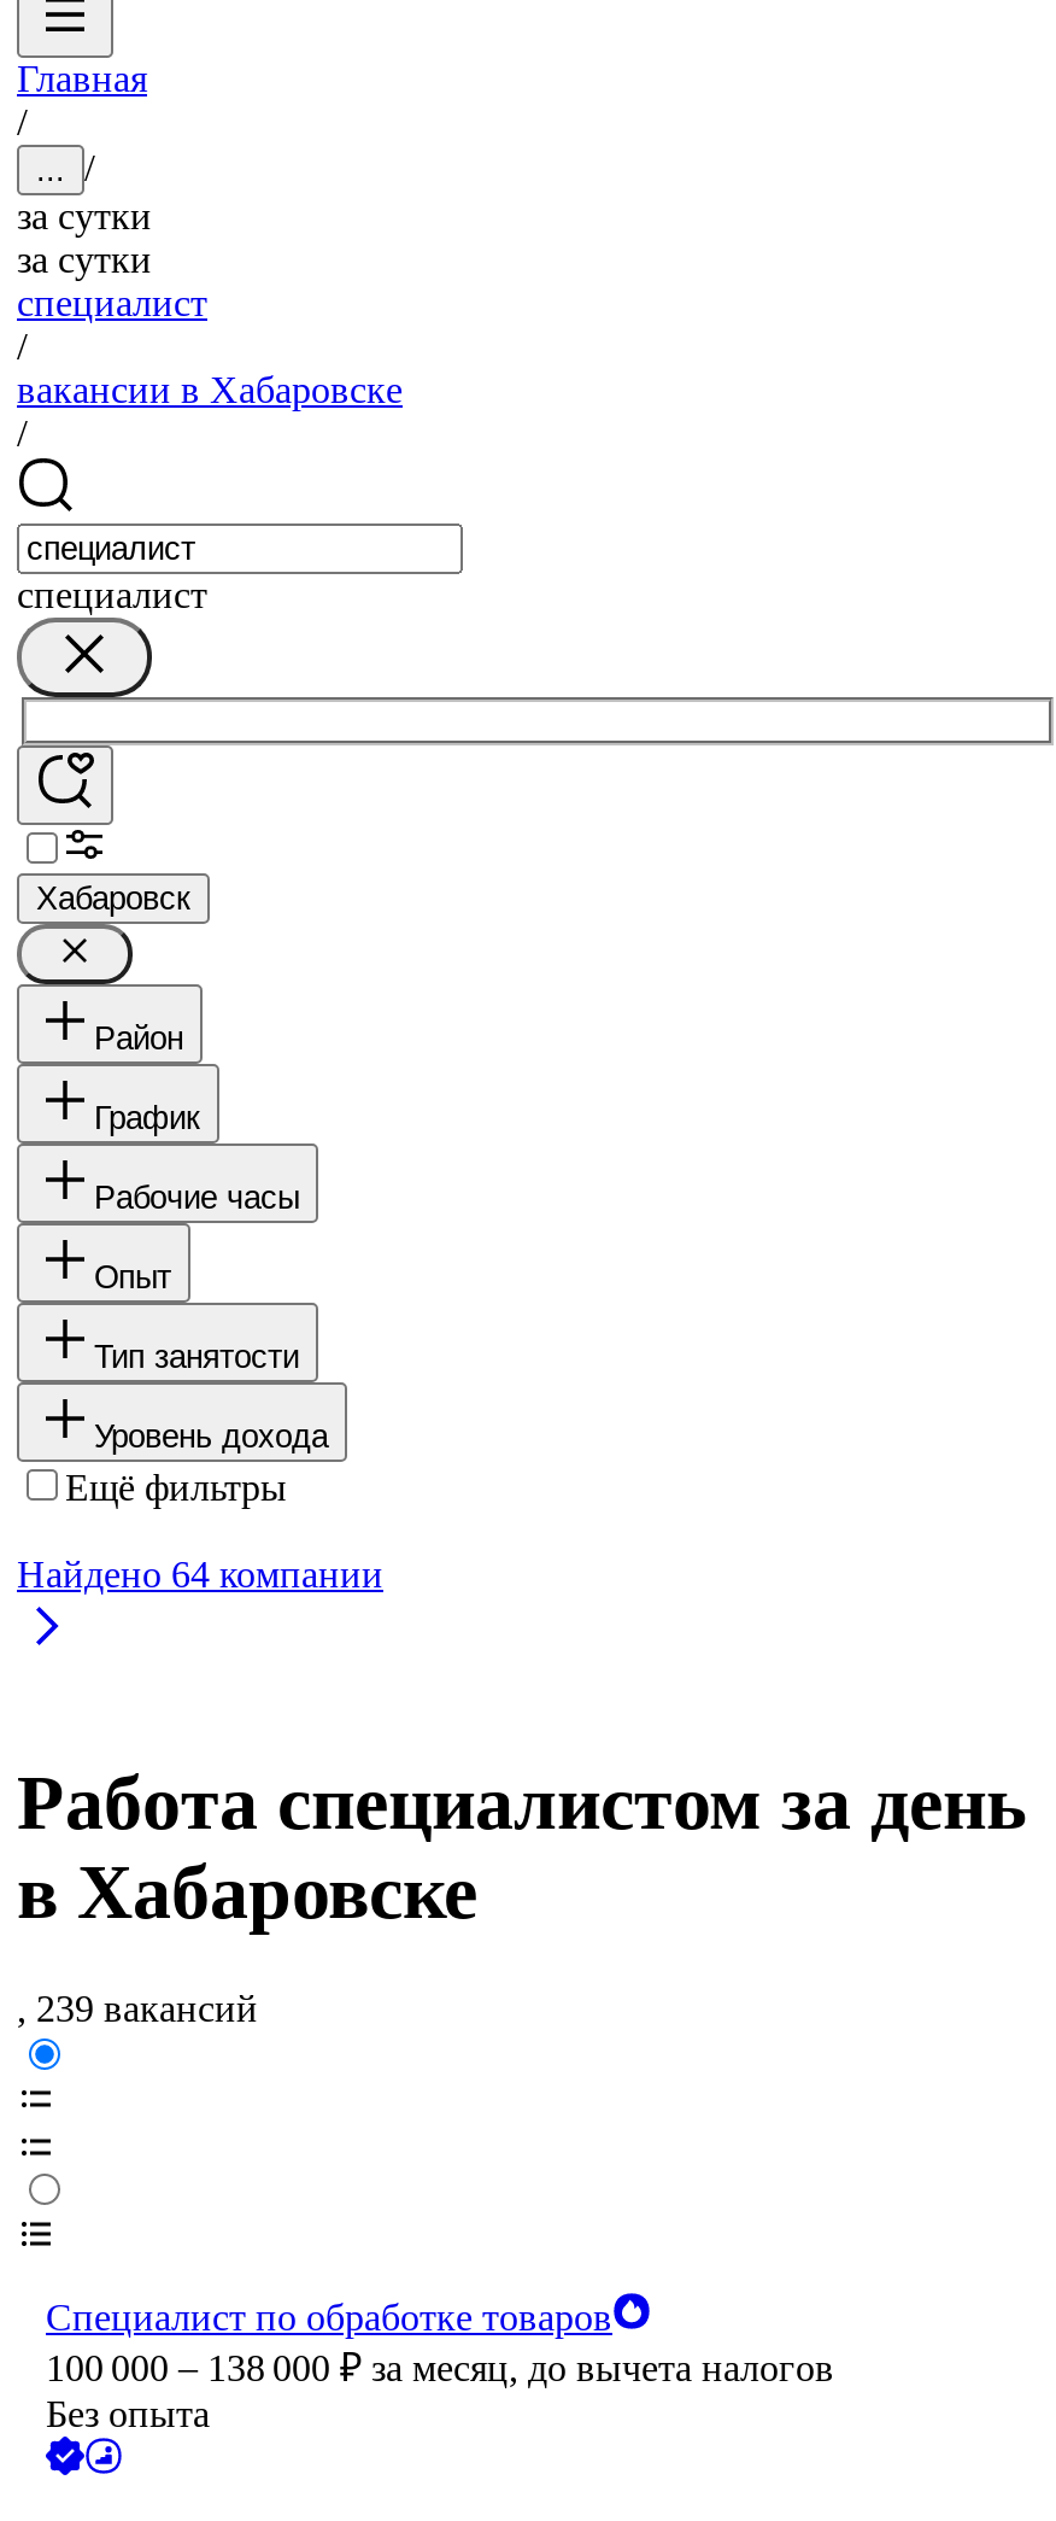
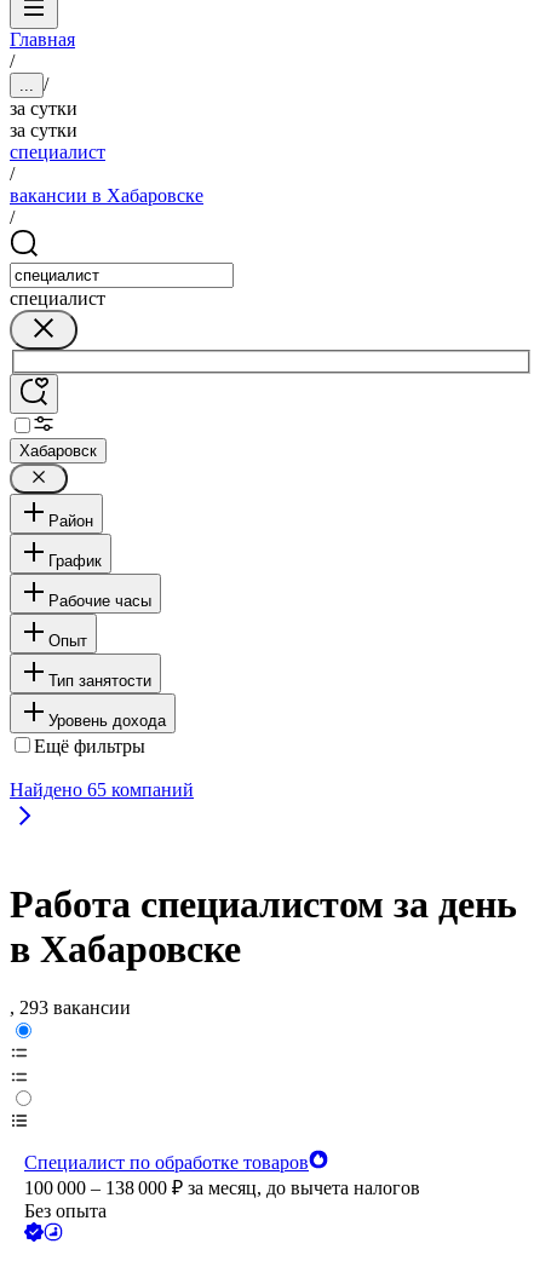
[17,1553,383,1594] Найдено 64 компании -> [10,779,194,799] Найдено 65 компаний
[17,1989,258,2030] , 239 вакансий -> [10,998,131,1018] , 293 вакансии

